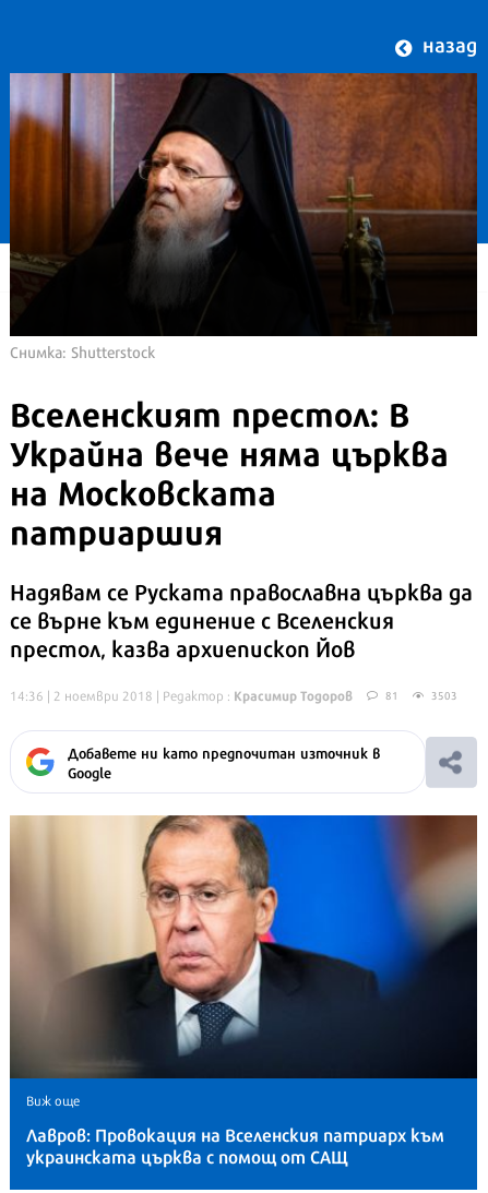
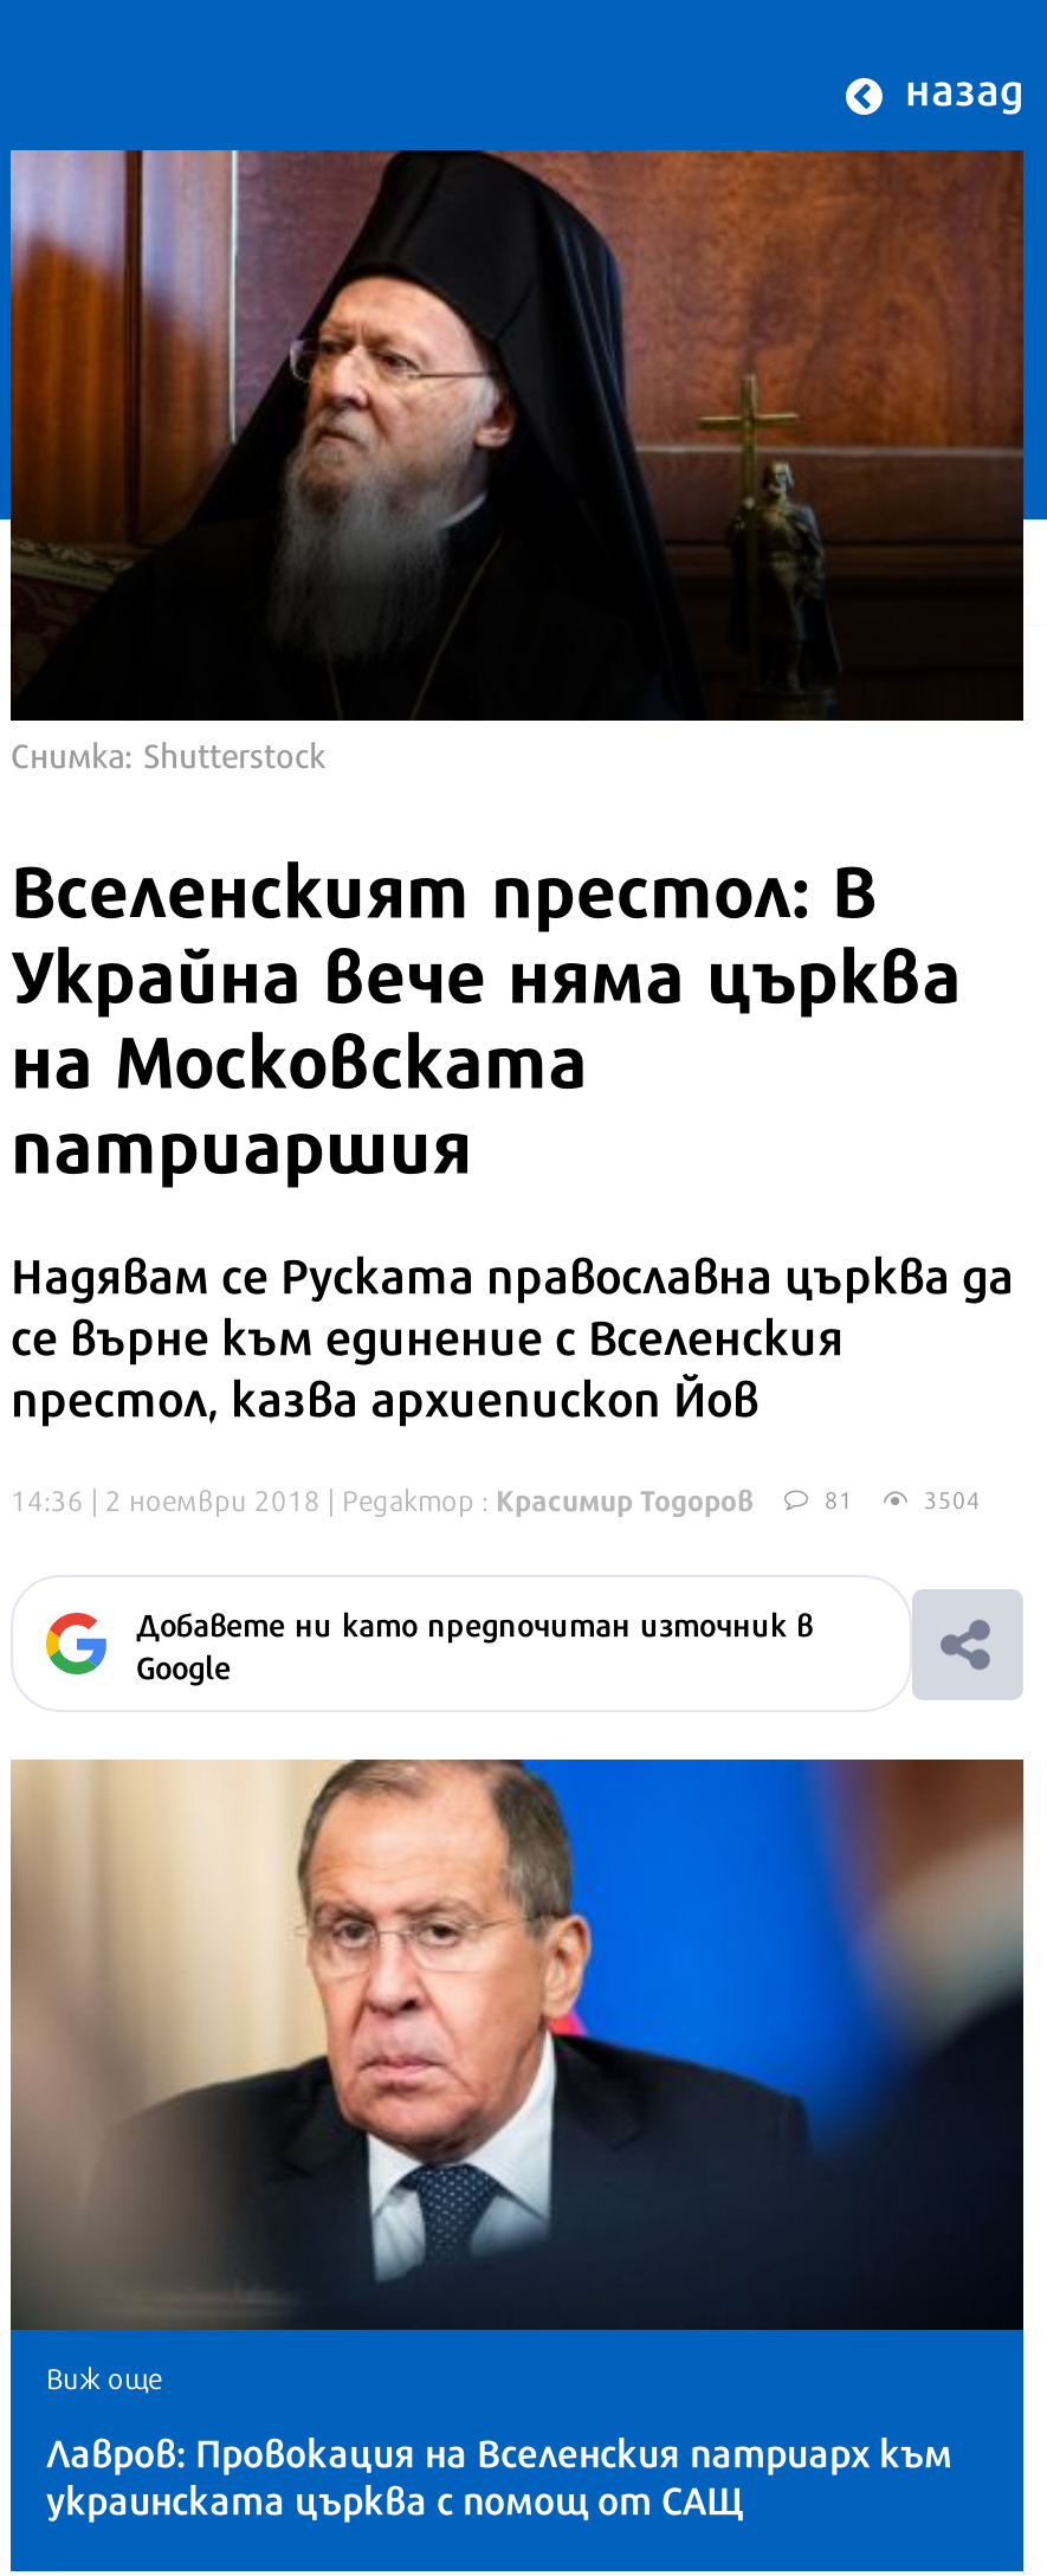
[431,687,457,703] 3503 -> [924,1480,981,1516] 3504

